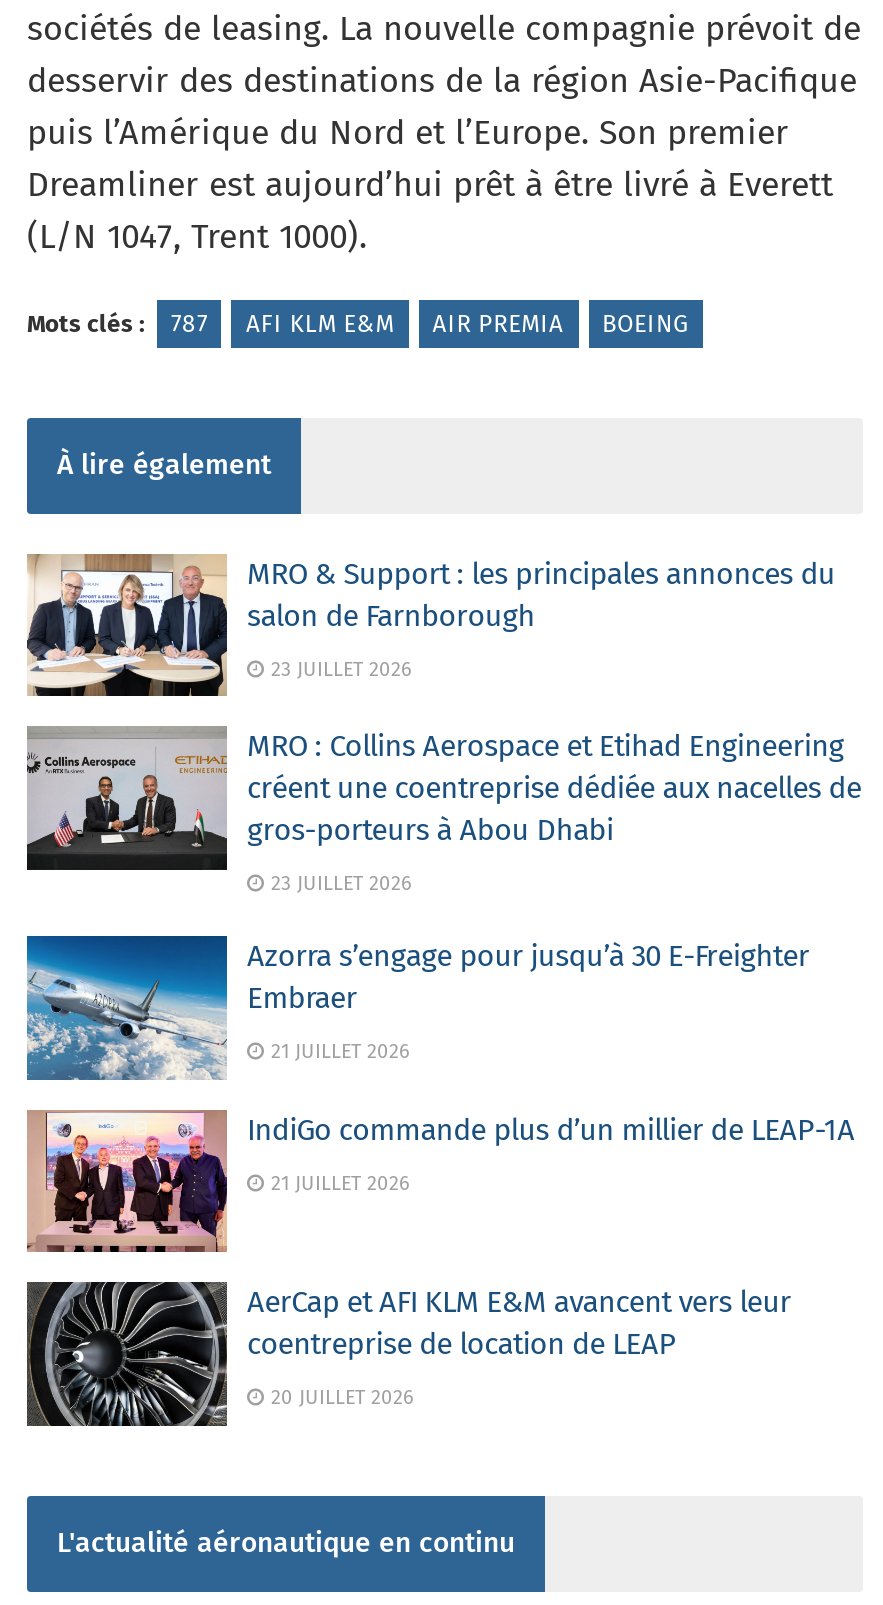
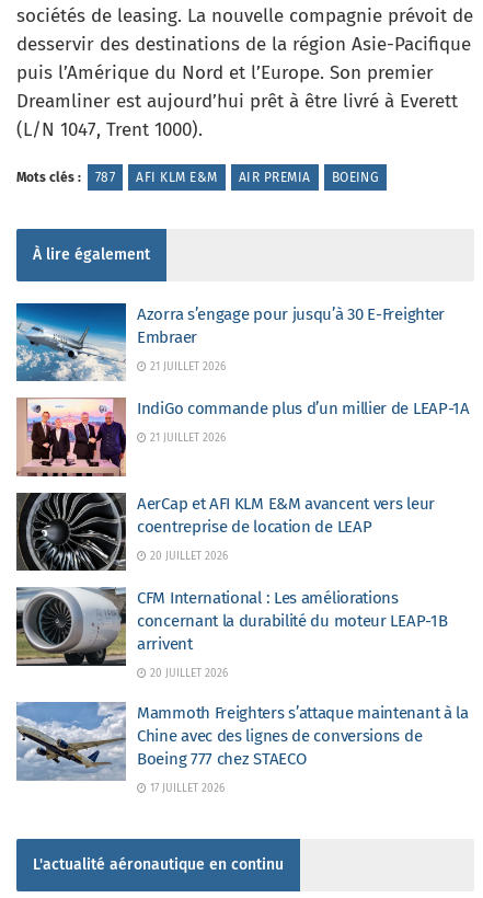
[25,552,861,897] [image] | MRO & Support : les principales annonces du | salon de Farnborough | 23 JUILLET 2026 | MRO : Collins Aerospace et Etihad Engineering | créent une coentreprise dédiée aux nacelles de | gros-porteurs à Abou Dhabi | 23 JUILLET 2026 -> none
[25,726,229,872] [image] -> none
moved [23,936,855,1411] -> [14,302,470,563]: [image] | Azorra s’engage pour jusqu’à 30 E-Freighter | Embraer | ... | coentreprise de location de LEAP | 20 JUILLET 2026
none -> [15,586,469,795] [image] | CFM International : Les améliorations | concernant la durabilité du moteur LEAP-1B | arrivent | 20 JUILLET 2026 | Mammoth Freighters s’attaque maintenant à la | Chine avec des lignes de conversions de | Boeing 777 chez STAECO | 17 JUILLET 2026
none -> [15,701,125,782] [image]

